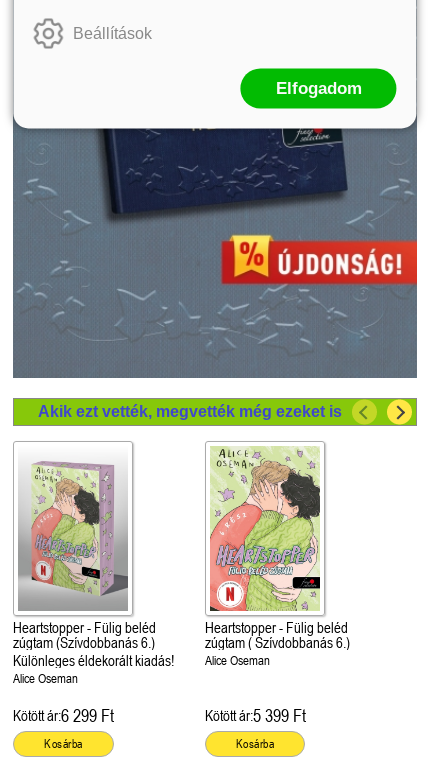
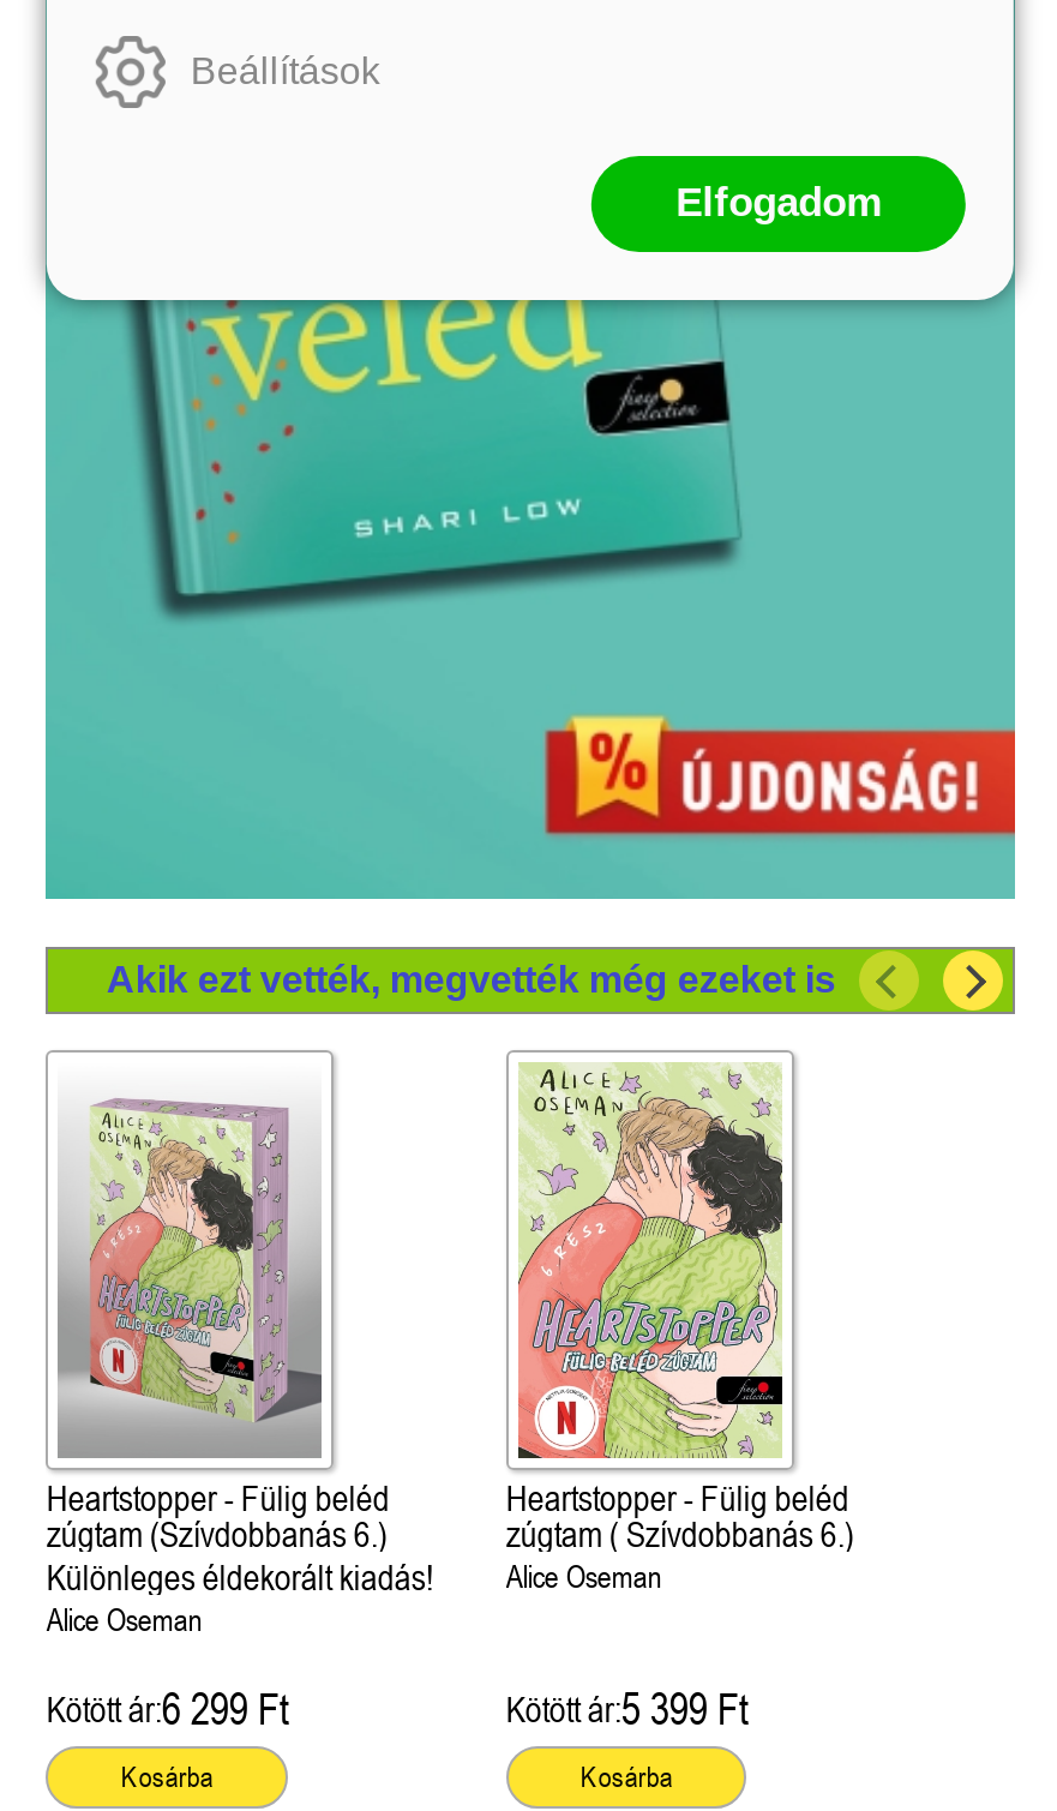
[13,119,418,378] [image] -> [46,282,1017,899] [image]

